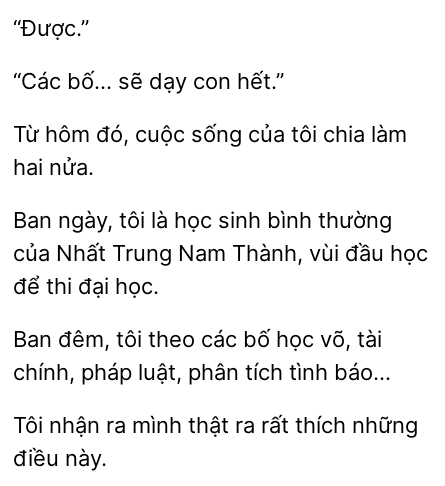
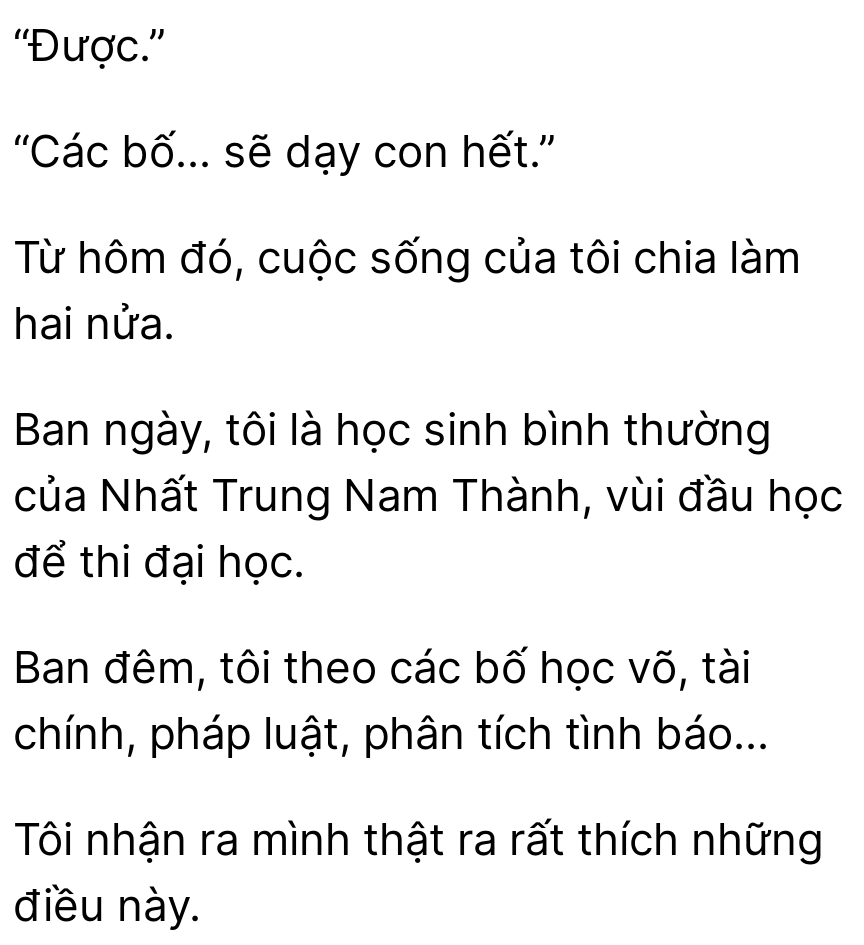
[13,68,67,94] “Các -> [13,125,223,177] “Các bố…
[13,68,407,266] hết.” | Từ | đó, cuộc sống | tôi chia làm | nửa. | Ban | tôi là học sinh bình thường | của Nhất Trung Nam Thành, vùi -> [13,231,801,521] đó, cuộc sống của | chia làm | hai nửa. | Ban ngày, tôi là học sinh bình thường | của Nhất | Thành, vùi
[40,273,159,299] thi đại học. -> [13,535,305,587] để thi đại học.
[13,326,391,385] Ban đêm, tôi theo các bố học võ, | chính, pháp luật, | tích | báo… -> [13,641,769,759] Ban đêm, tôi | các | học võ, tài | chính, pháp luật, phân | tình báo…
[13,412,418,438] Tôi nhận ra mình thật | những -> [13,813,691,865] Tôi nhận | thật ra rất thích

